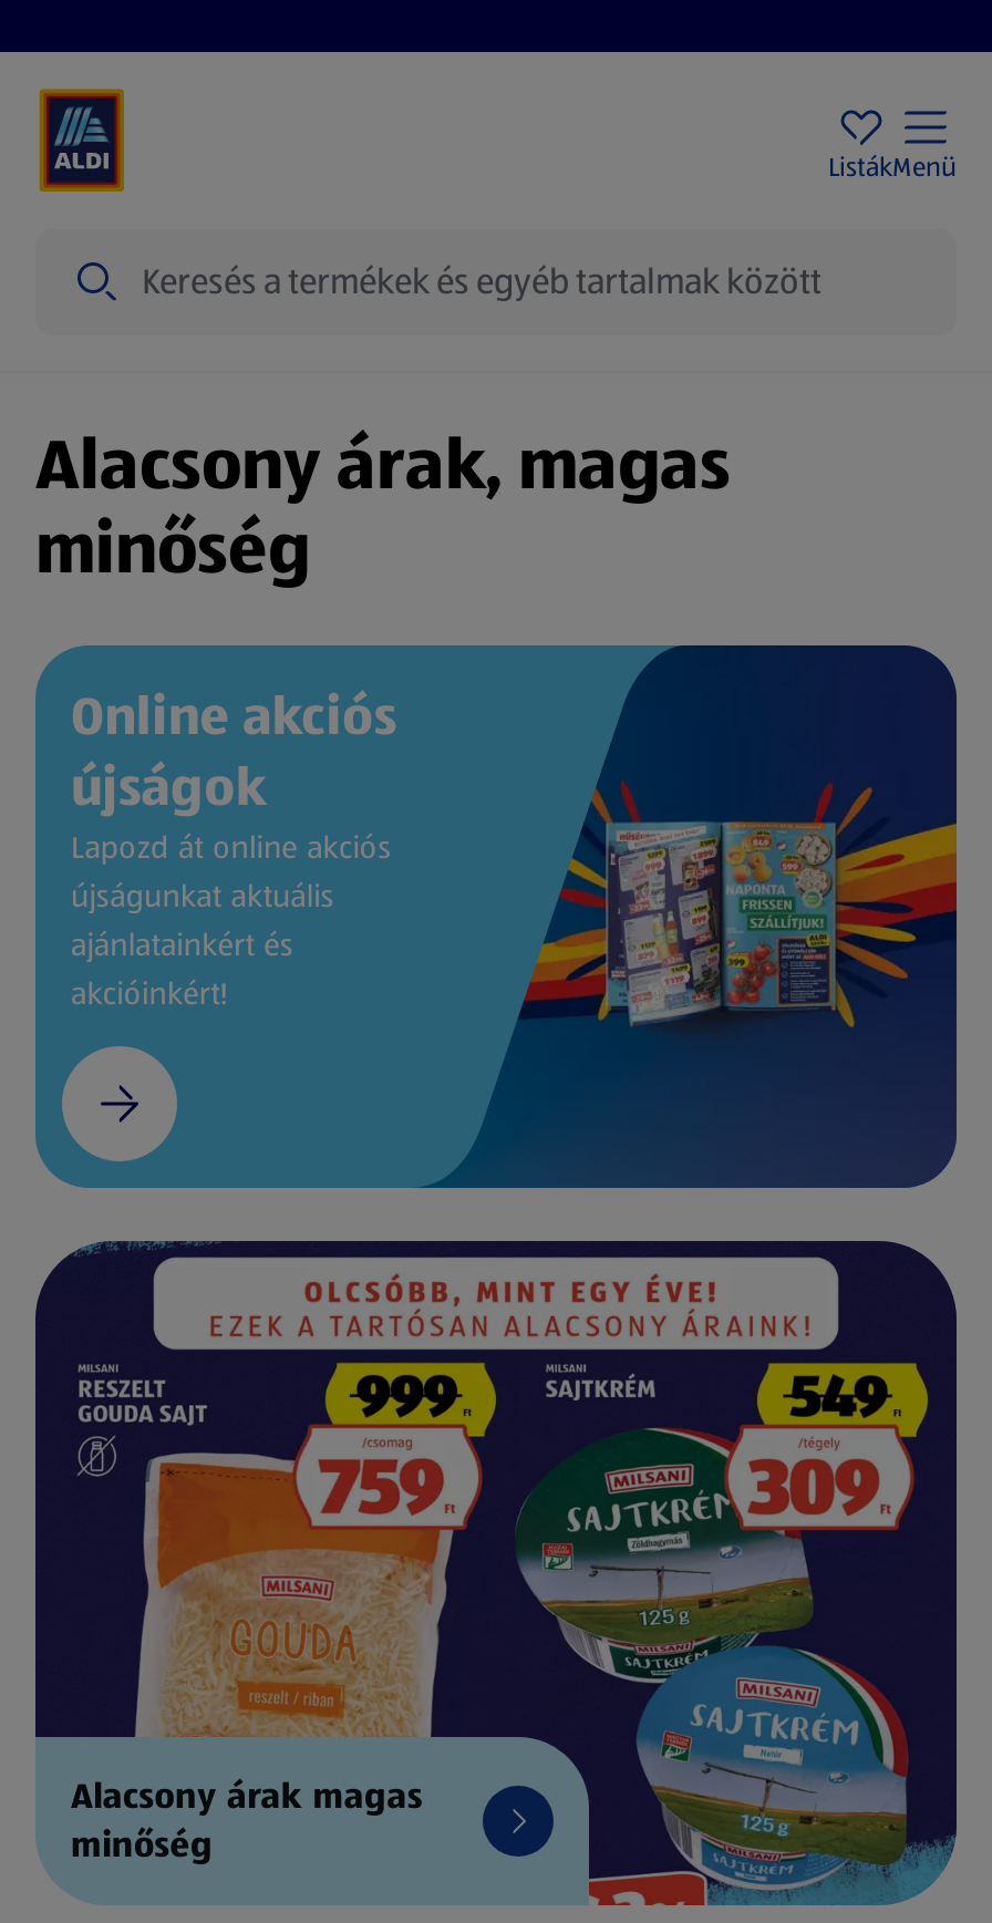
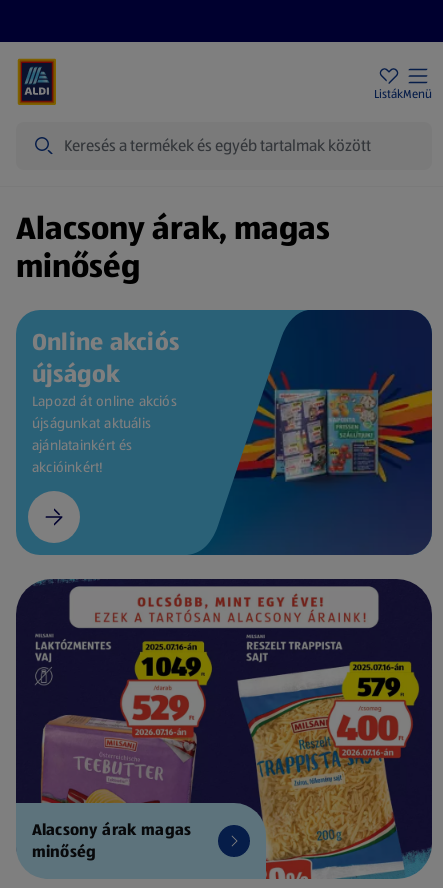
[84,1361,498,1739] [image] -> [38,634,224,804] [image]
[516,1361,930,1908] [image] -> [234,634,420,880] [image]

